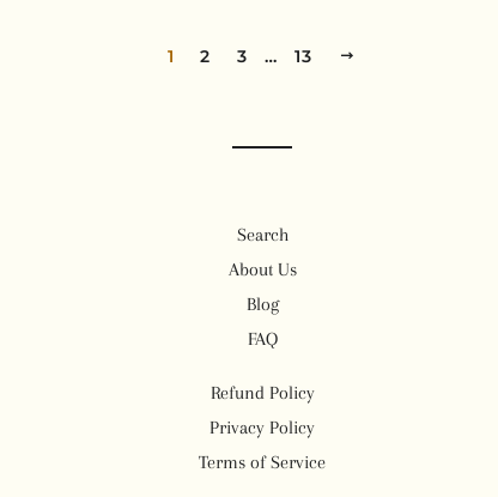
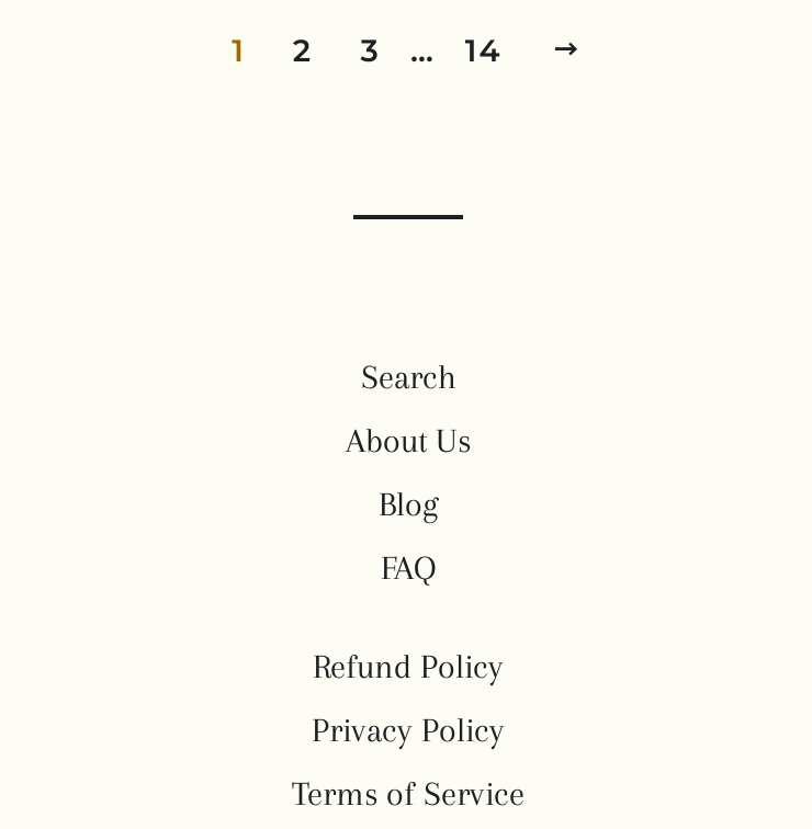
[294,46,313,67] 13 -> [465,31,504,70] 14

